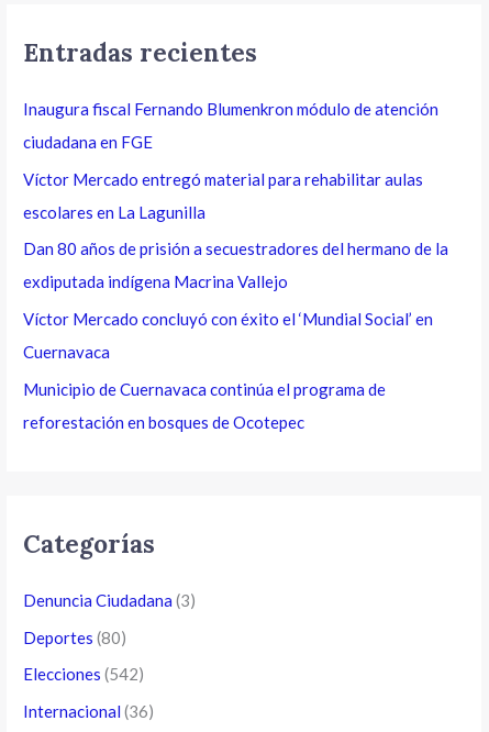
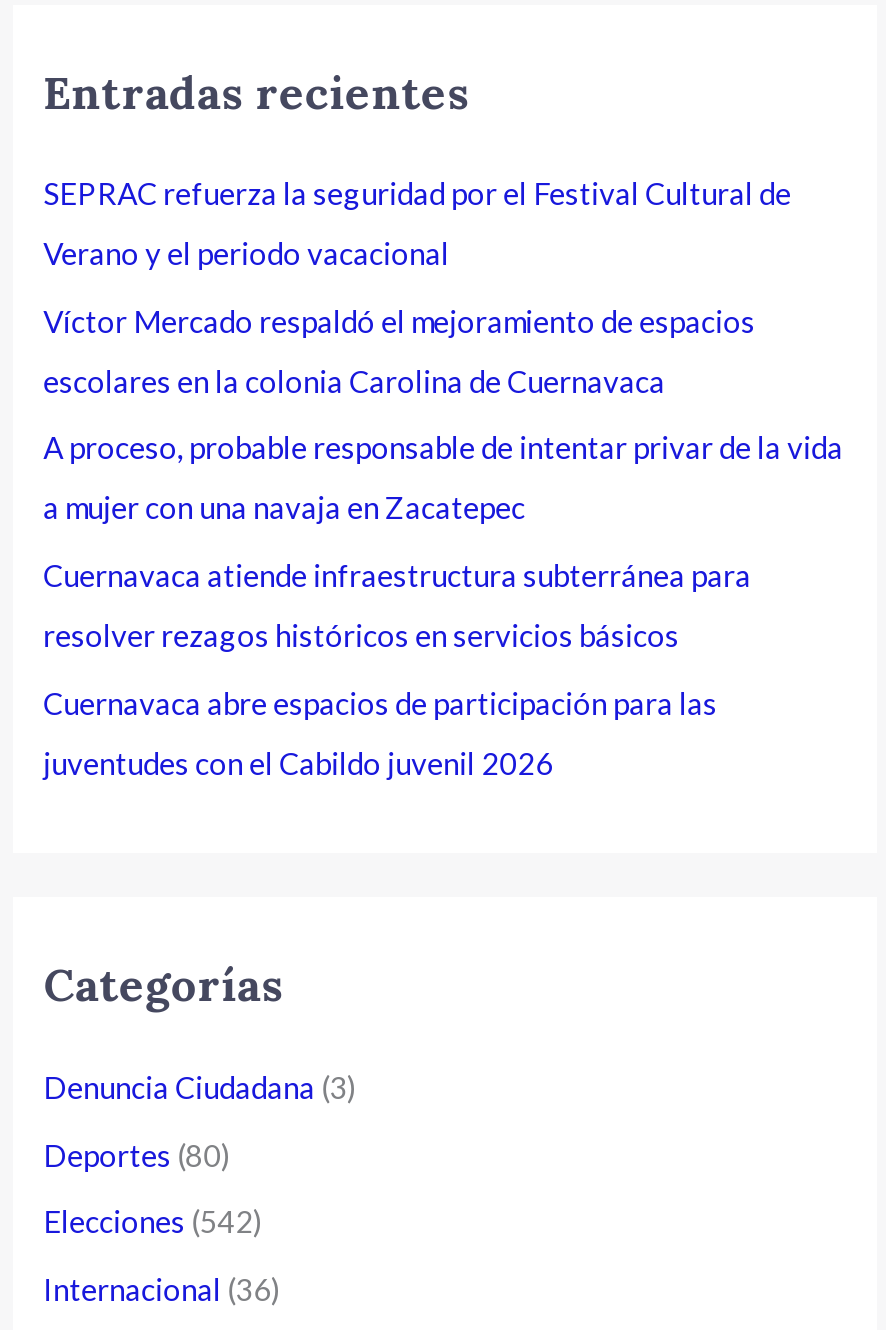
[23,99,439,119] Inaugura fiscal Fernando Blumenkron módulo de atención -> [43,175,791,211] SEPRAC refuerza la seguridad por el Festival Cultural de
[23,132,153,152] ciudadana en FGE -> [43,235,449,271] Verano y el periodo vacacional
[23,169,423,189] Víctor Mercado entregó material para rehabilitar aulas -> [43,302,755,338] Víctor Mercado respaldó el mejoramiento de espacios
[23,202,206,222] escolares en La Lagunilla -> [43,362,665,398] escolares en la colonia Carolina de Cuernavaca
[23,239,448,259] Dan 80 años de prisión a secuestradores del hermano de la -> [43,430,843,466] A proceso, probable responsable de intentar privar de la vida
[23,272,288,292] exdiputada indígena Macrina Vallejo -> [43,490,525,526] a mujer con una navaja en Zacatepec
[23,309,433,329] Víctor Mercado concluyó con éxito el ‘Mundial Social’ en -> [43,557,751,593] Cuernavaca atiende infraestructura subterránea para
[23,342,110,362] Cuernavaca -> [43,617,679,653] resolver rezagos históricos en servicios básicos
[23,379,386,399] Municipio de Cuernavaca continúa el programa de -> [43,685,717,721] Cuernavaca abre espacios de participación para las
[23,412,304,432] reforestación en bosques de Ocotepec -> [43,745,553,781] juventudes con el Cabildo juvenil 2026

